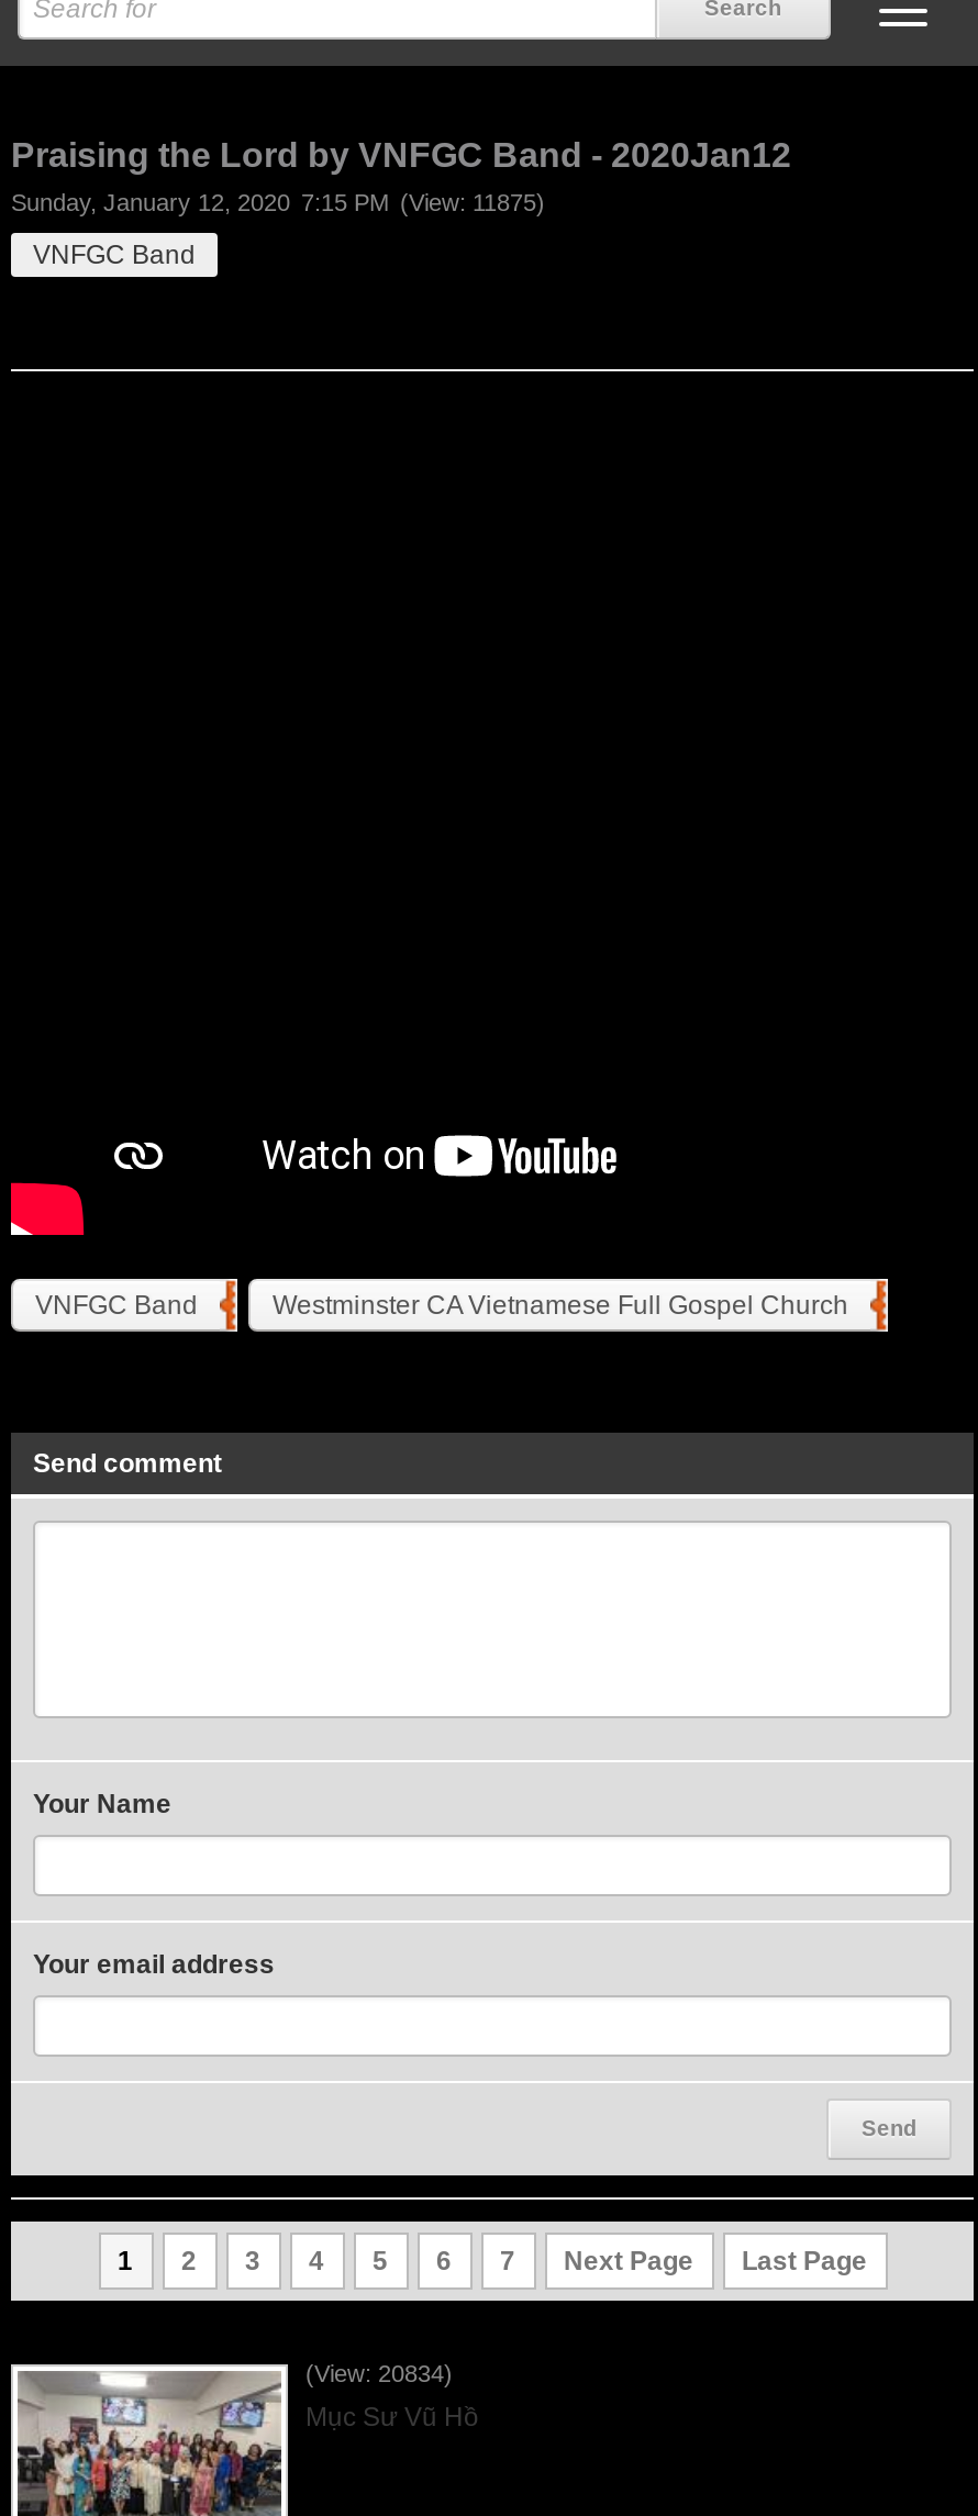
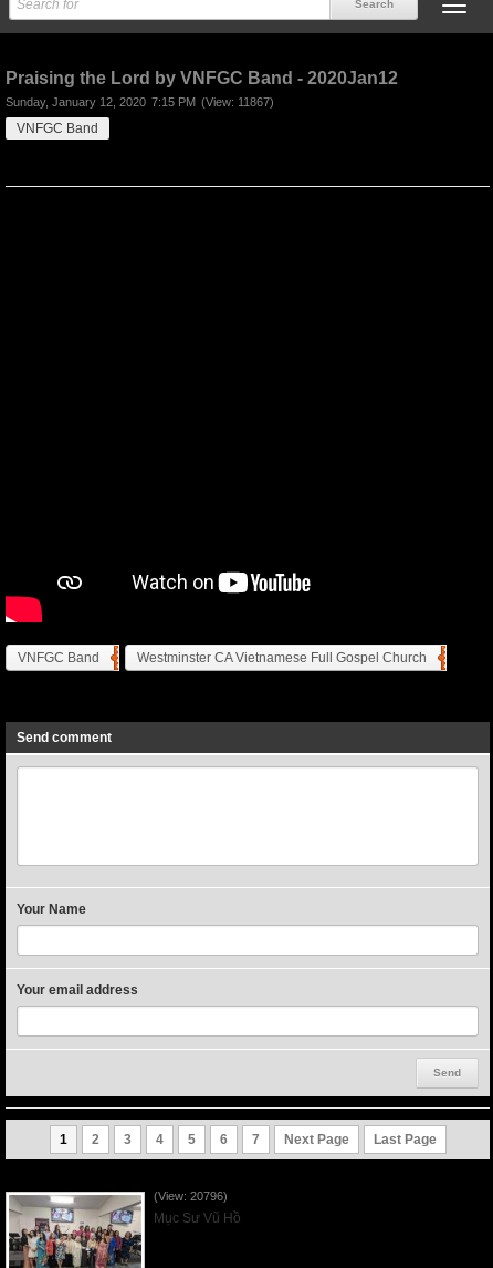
[11,189,545,215] Sunday, January 12, 2020 7:15 PM (View: 11875) -> [6,95,274,109] Sunday, January 12, 2020 7:15 PM (View: 11867)
[305,2360,453,2386] (View: 20834) -> [154,1189,228,1203] (View: 20796)

